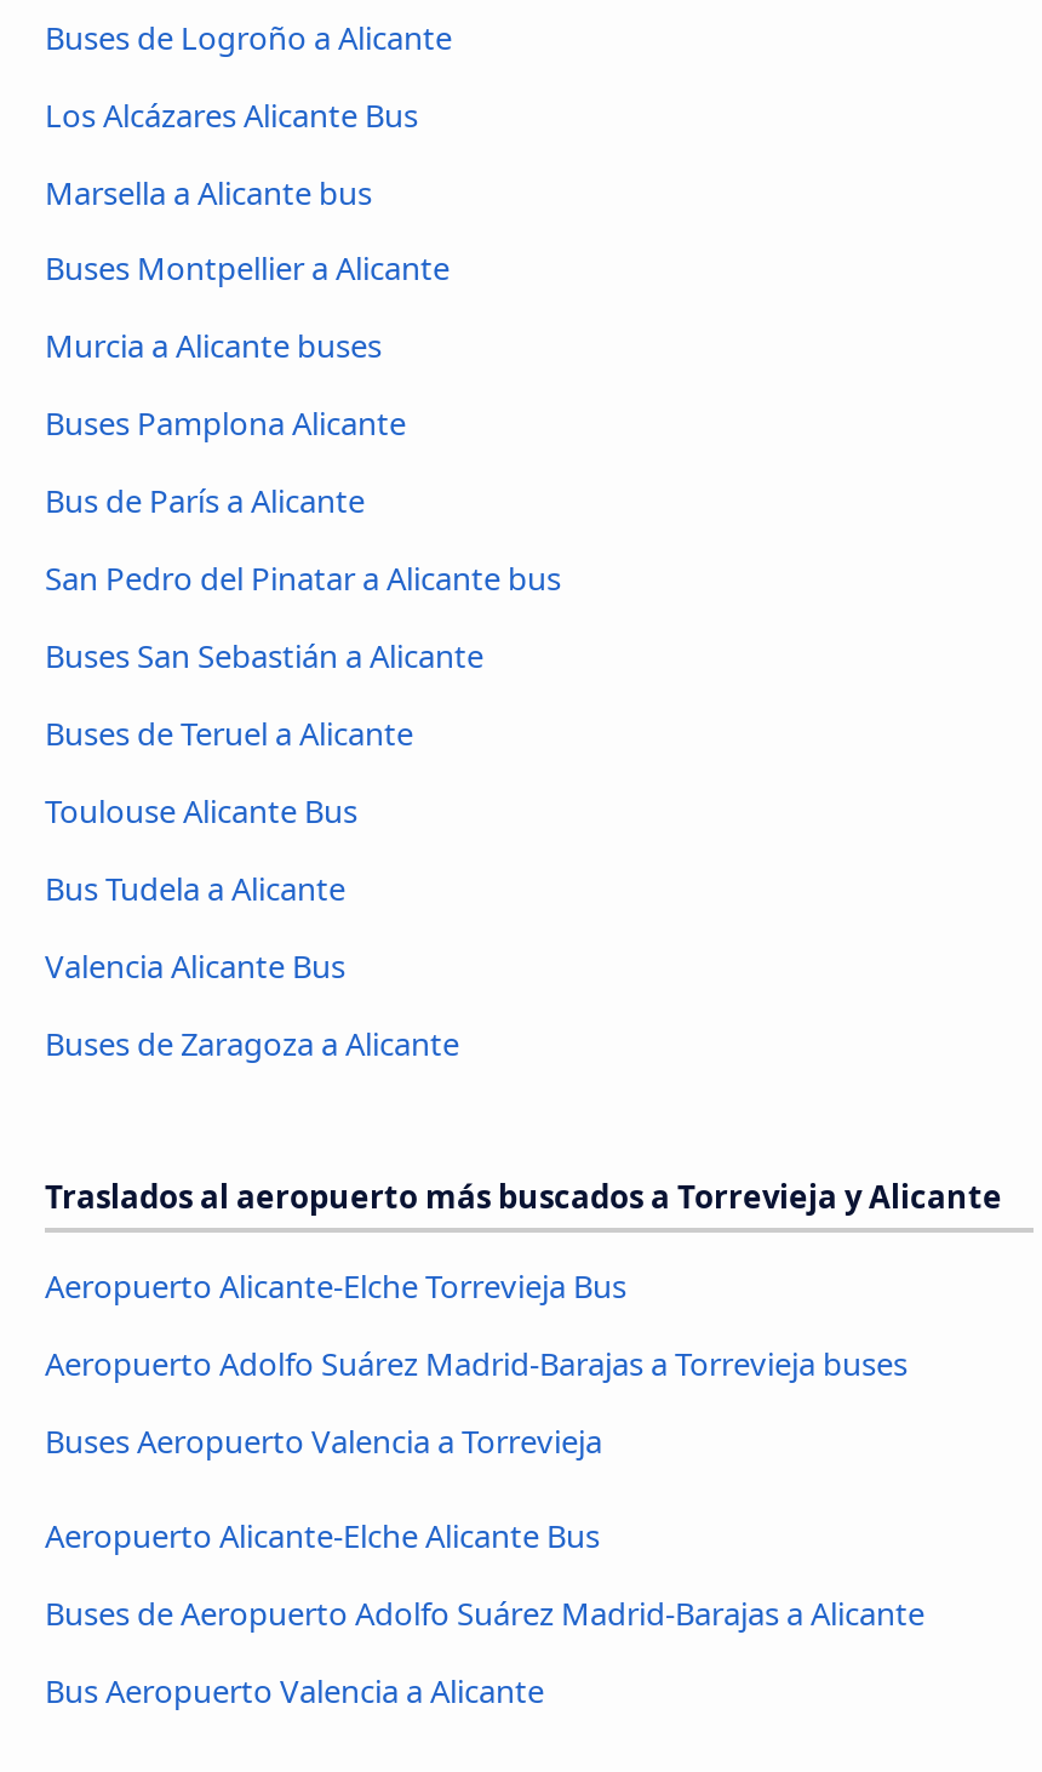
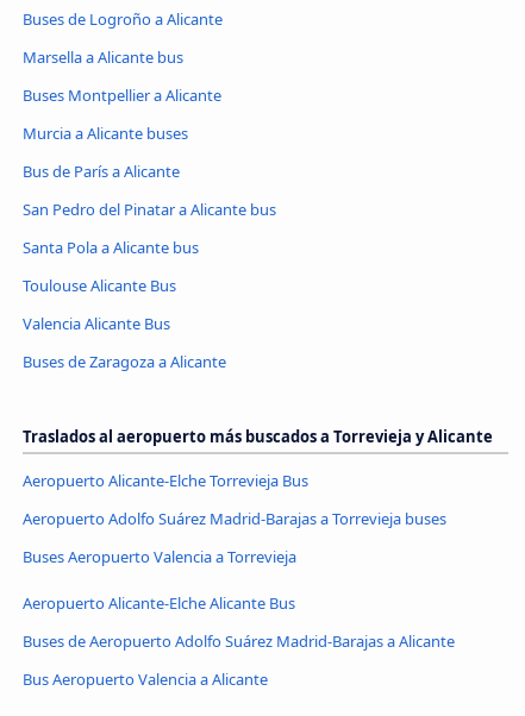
[45,92,418,136] Los Alcázares Alicante Bus -> none
[45,402,406,445] Buses Pamplona Alicante -> none
[45,634,483,755] Buses San Sebastián a Alicante | Buses de Teruel a Alicante -> [23,237,199,258] Santa Pola a Alicante bus
[45,866,345,910] Bus Tudela a Alicante -> none

